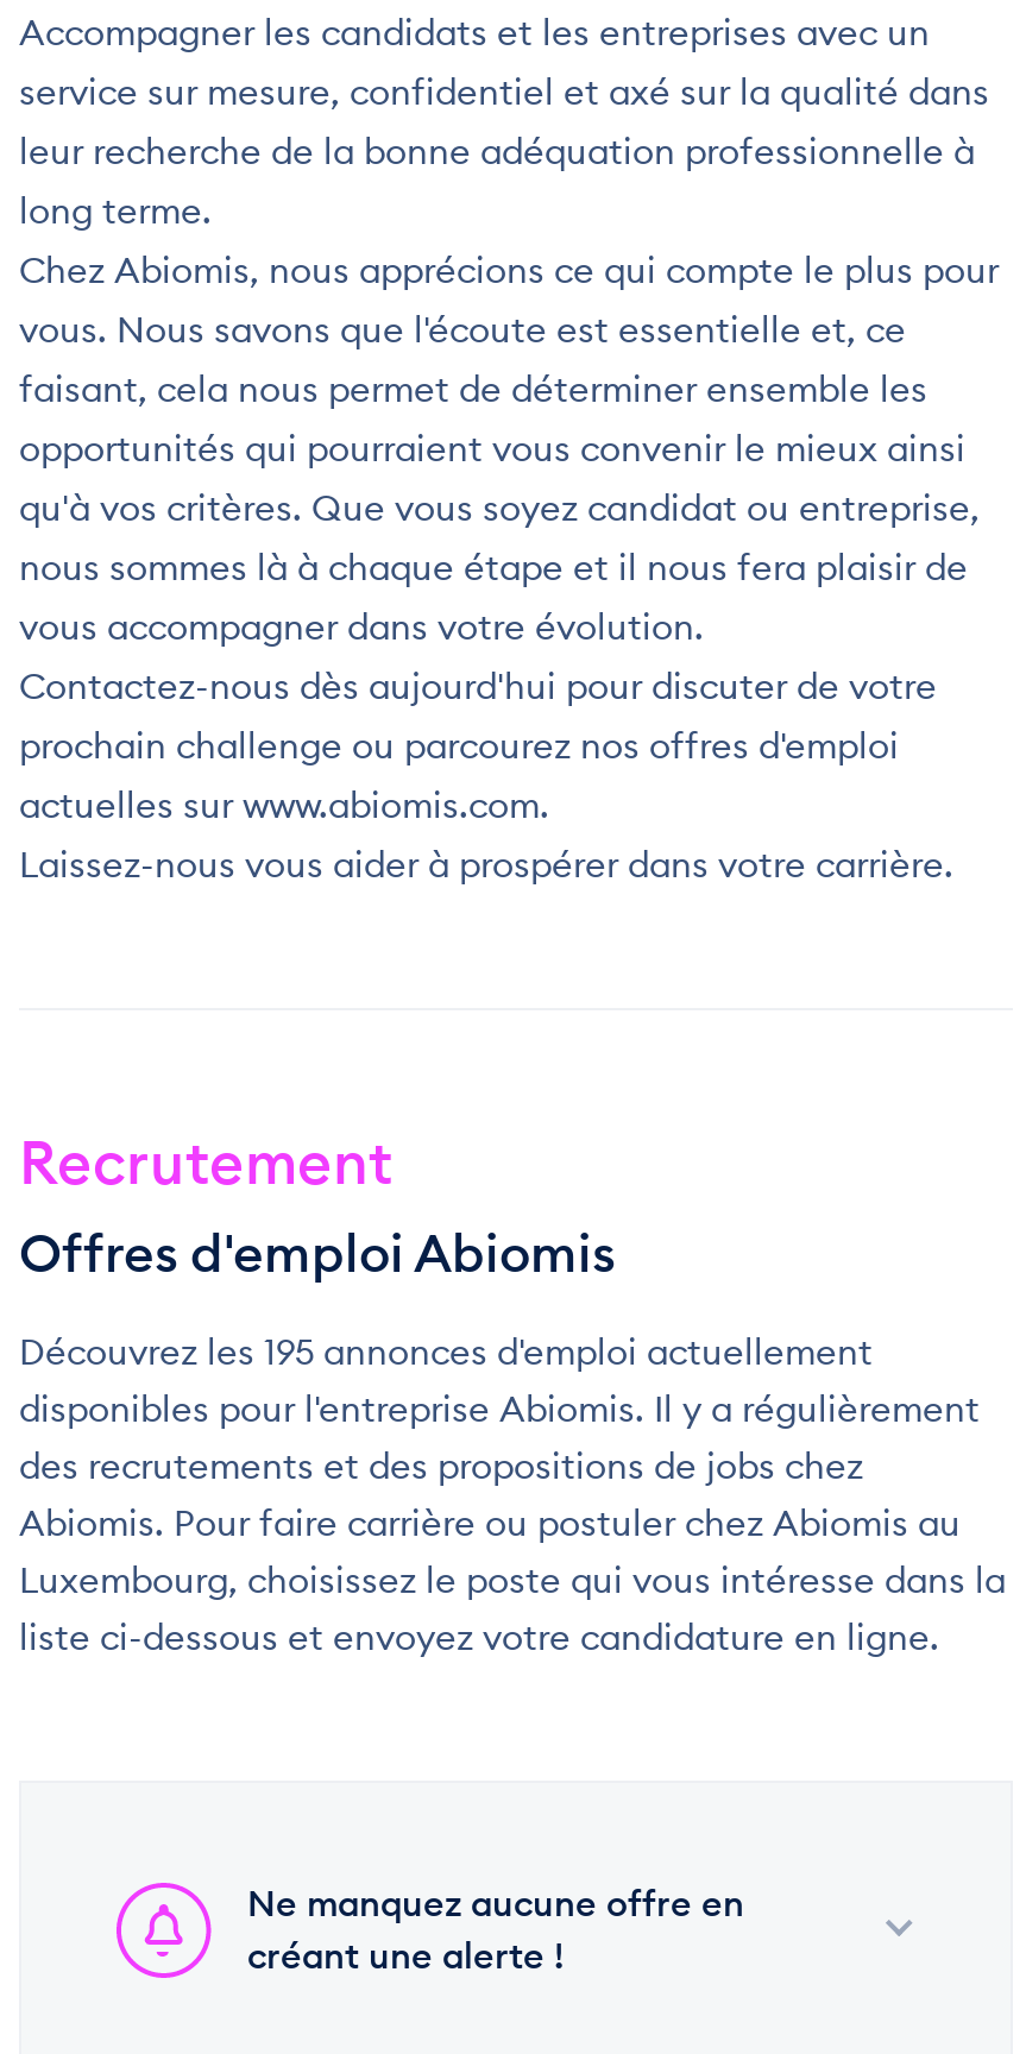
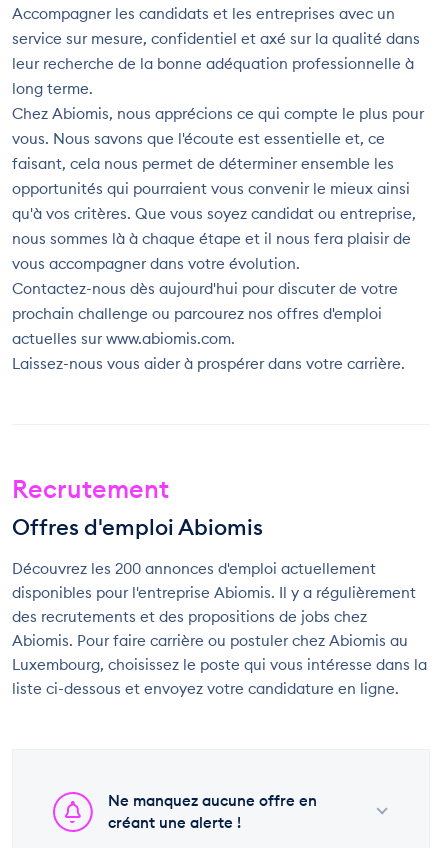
[19,1329,873,1374] Découvrez les 195 annonces d'emploi actuellement -> [12,559,376,578] Découvrez les 200 annonces d'emploi actuellement

